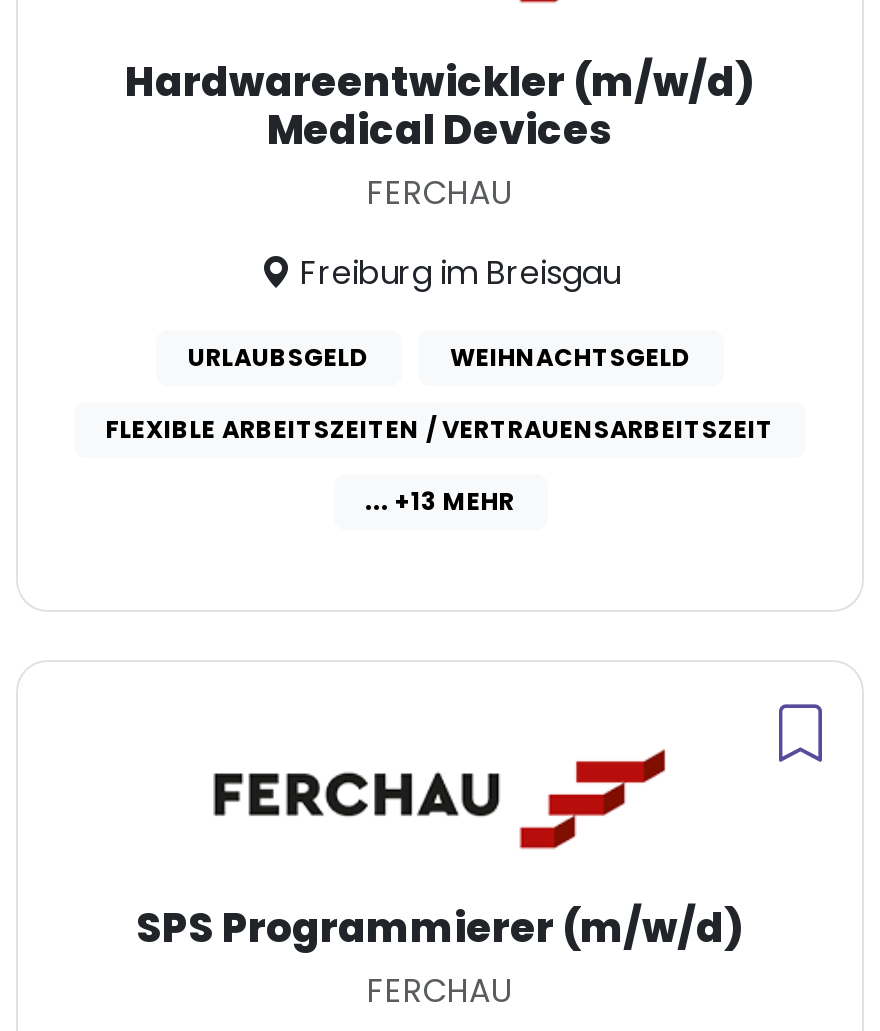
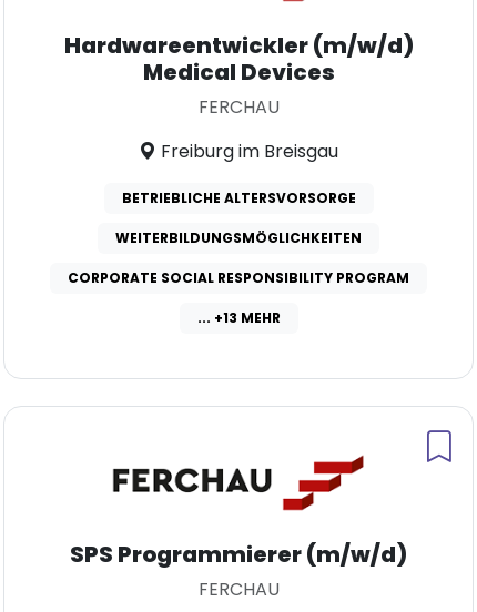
[106,339,774,445] URLAUBSGELD | WEIHNACHTSGELD | FLEXIBLE ARBEITSZEITEN / VERTRAUENSARBEITSZEIT -> [68,188,409,287] BETRIEBLICHE ALTERSVORSORGE | WEITERBILDUNGSMÖGLICHKEITEN | CORPORATE SOCIAL RESPONSIBILITY PROGRAM

